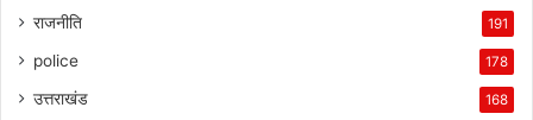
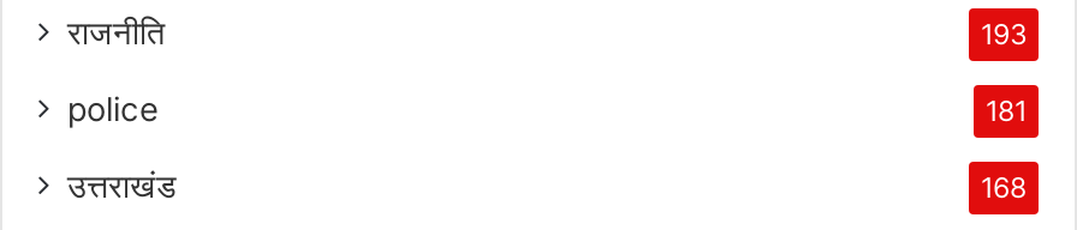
[488,15,508,32] 191 -> [981,18,1027,51] 193
[485,53,508,70] 178 -> [986,94,1027,128] 181

